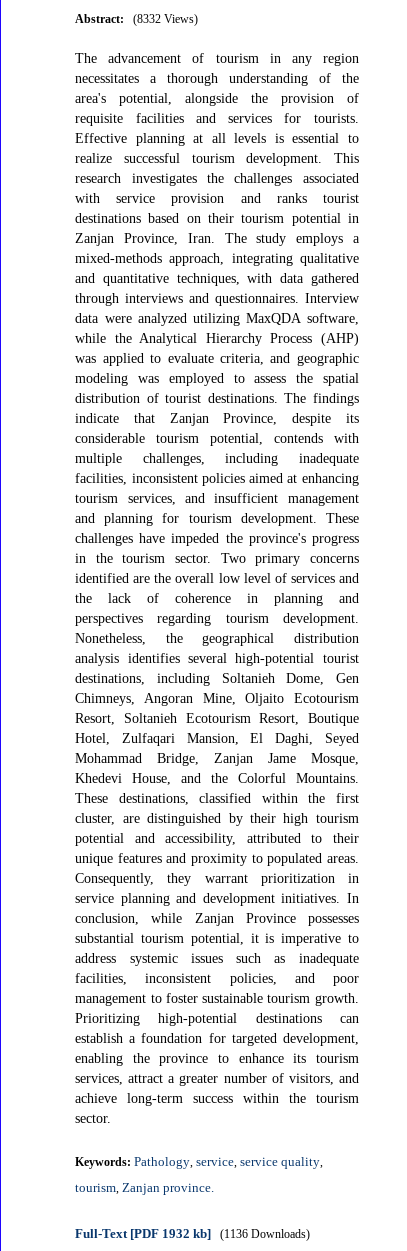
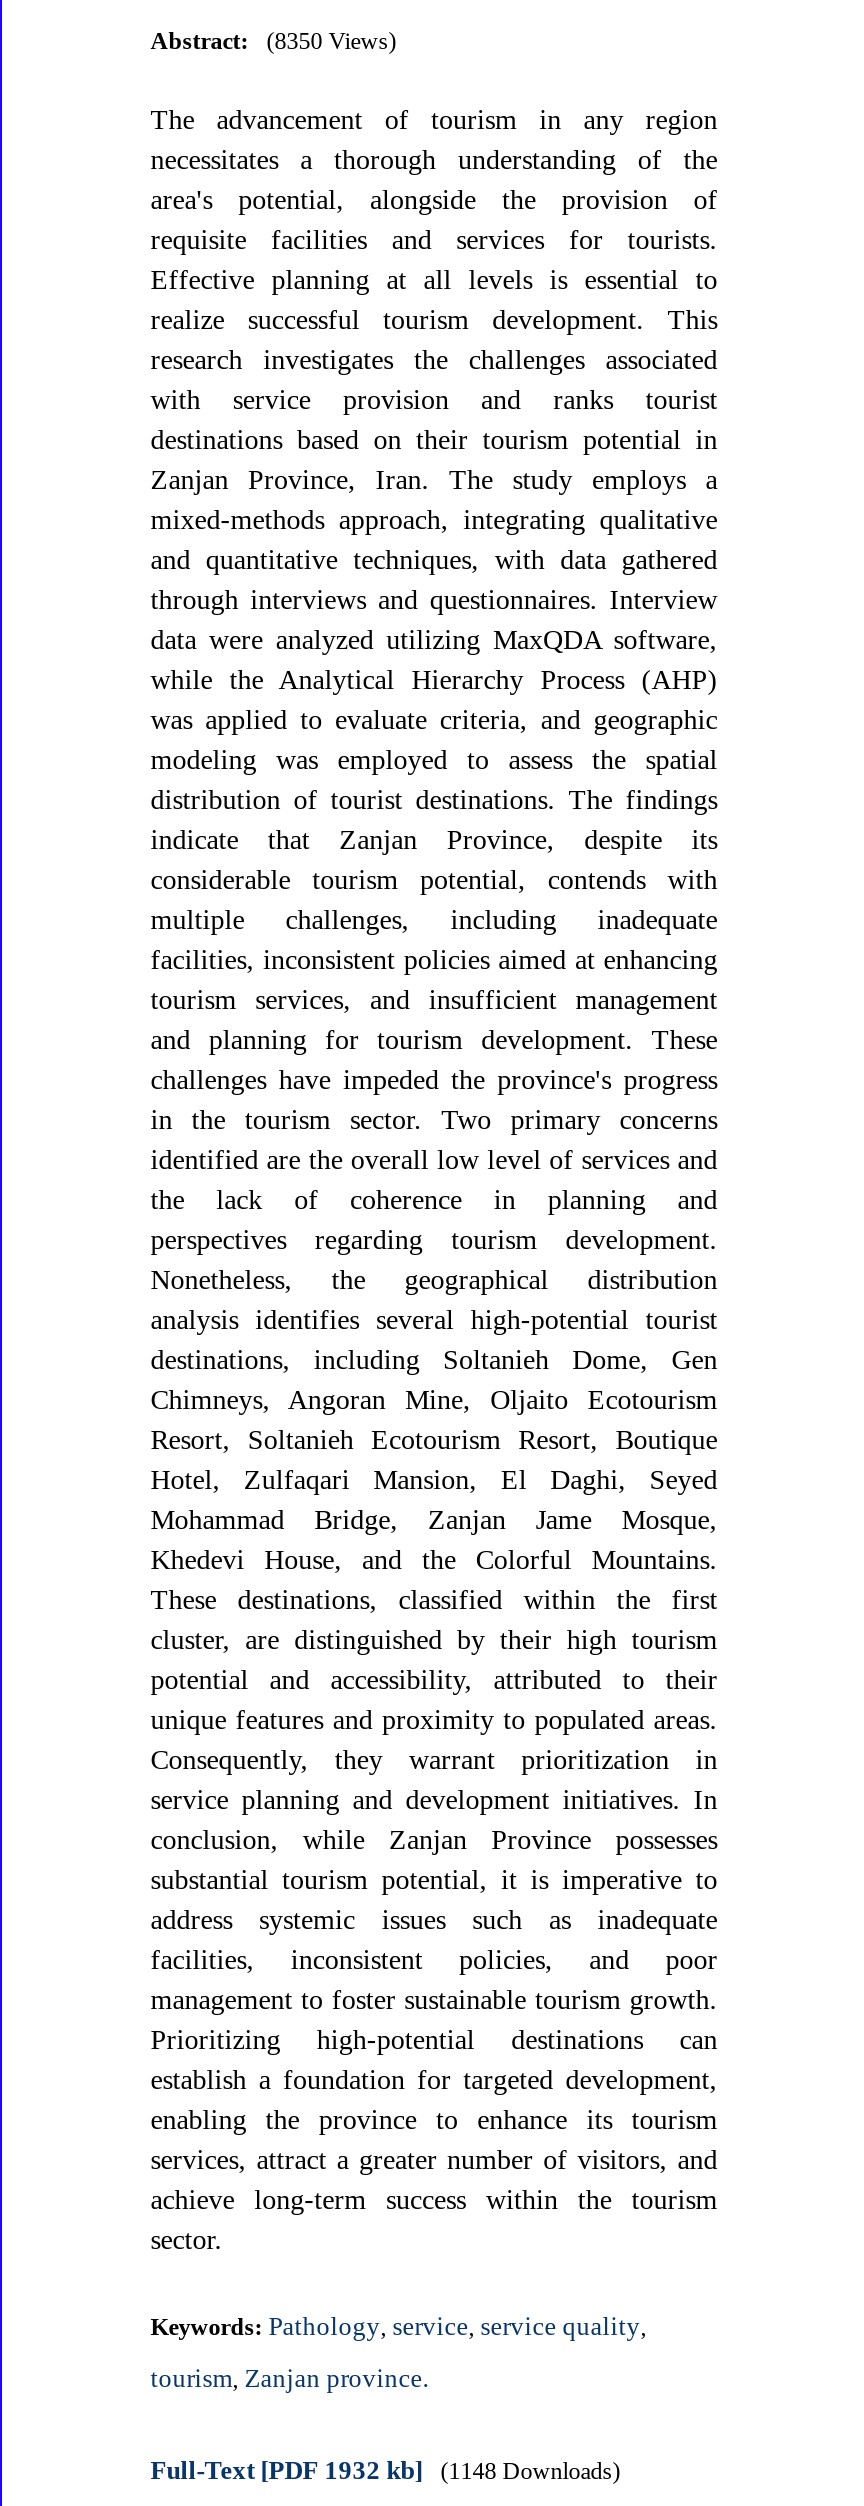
[75,11,198,25] Abstract: (8332 Views) -> [150,26,396,54] Abstract: (8350 Views)
[75,1225,310,1240] Full-Text [PDF 1932 kb] (1136 Downloads) -> [150,2454,620,2484] Full-Text [PDF 1932 kb] (1148 Downloads)

